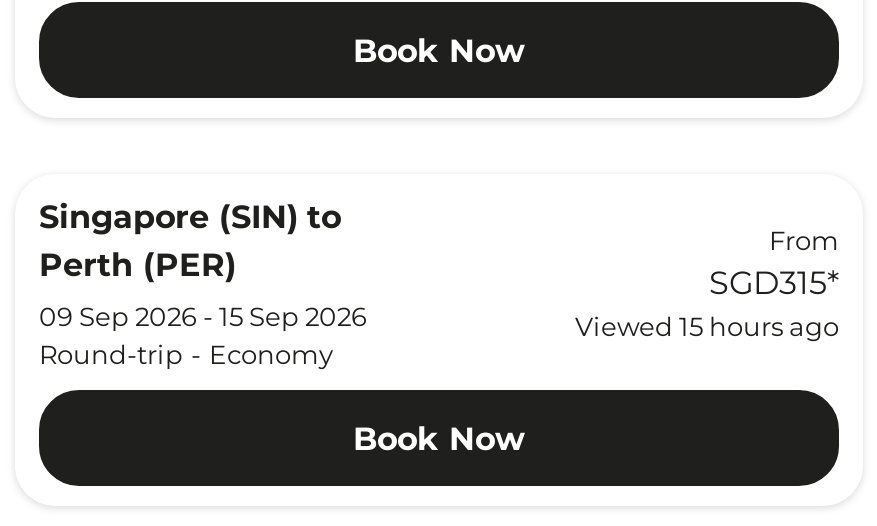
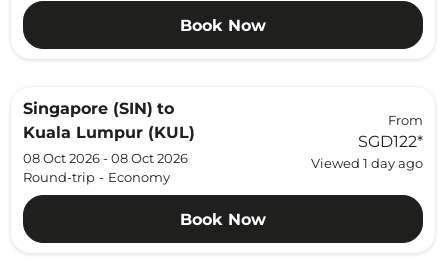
[39,246,367,332] Perth (PER) | 09 Sep 2026 - 15 Sep 2026 -> [23,123,195,166] Kuala Lumpur (KUL) | 08 Oct 2026 - 08 Oct 2026
[575,264,839,342] SGD315* | Viewed 15 hours ago -> [311,132,423,171] SGD122* | Viewed 1 day ago

